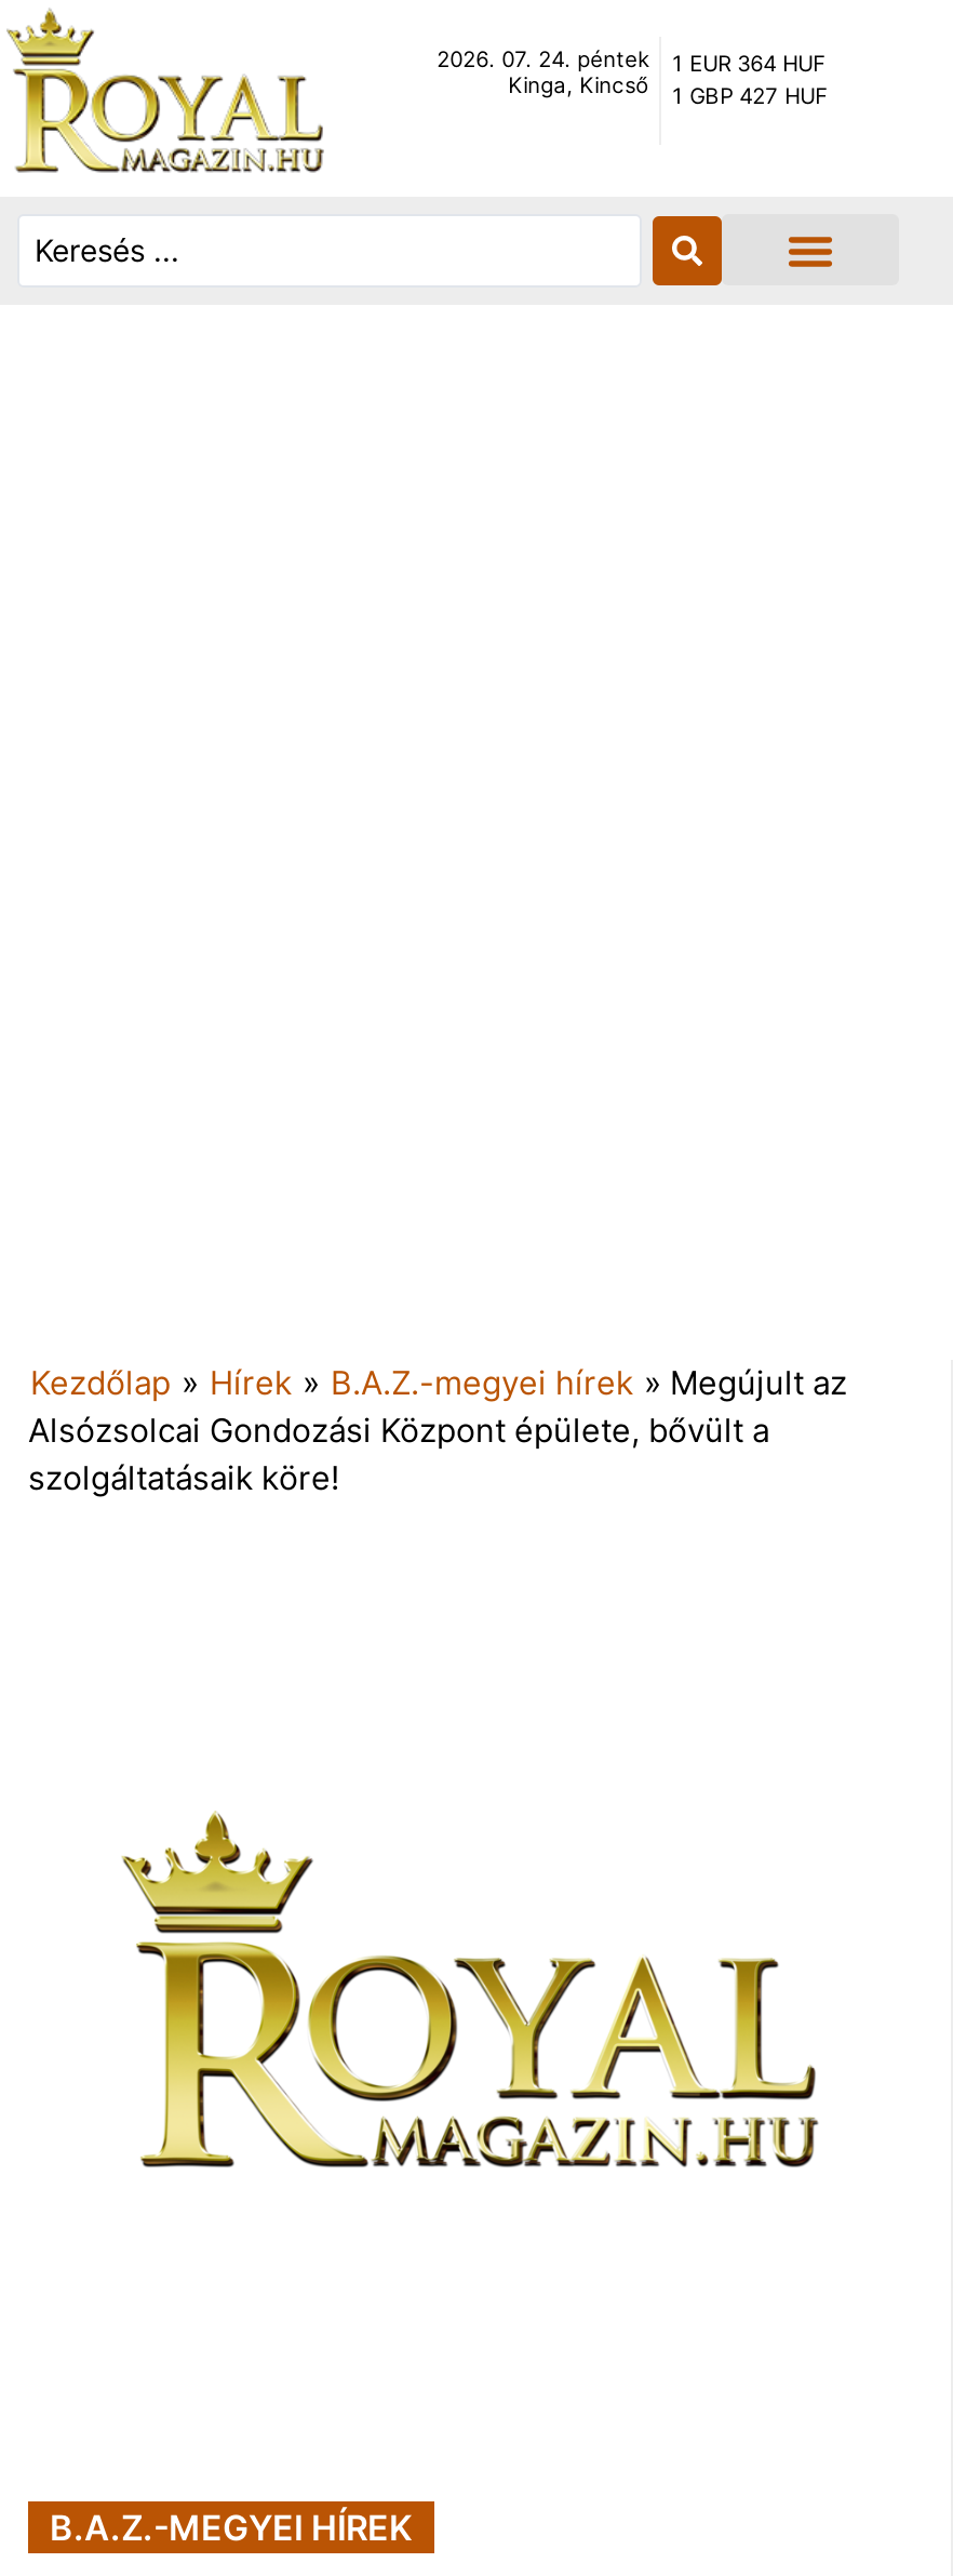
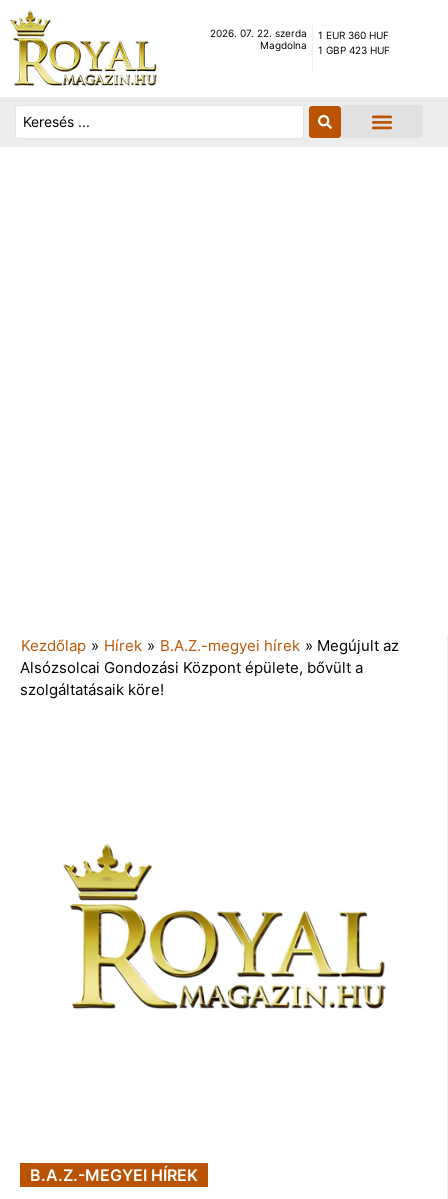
[437,46,649,98] 2026. 07. 24. péntek | Kinga, Kincső -> [210,27,307,51] 2026. 07. 22. szerda | Magdolna
[672,50,828,109] 1 EUR 364 HUF | 1 GBP 427 HUF -> [318,29,390,56] 1 EUR 360 HUF | 1 GBP 423 HUF

